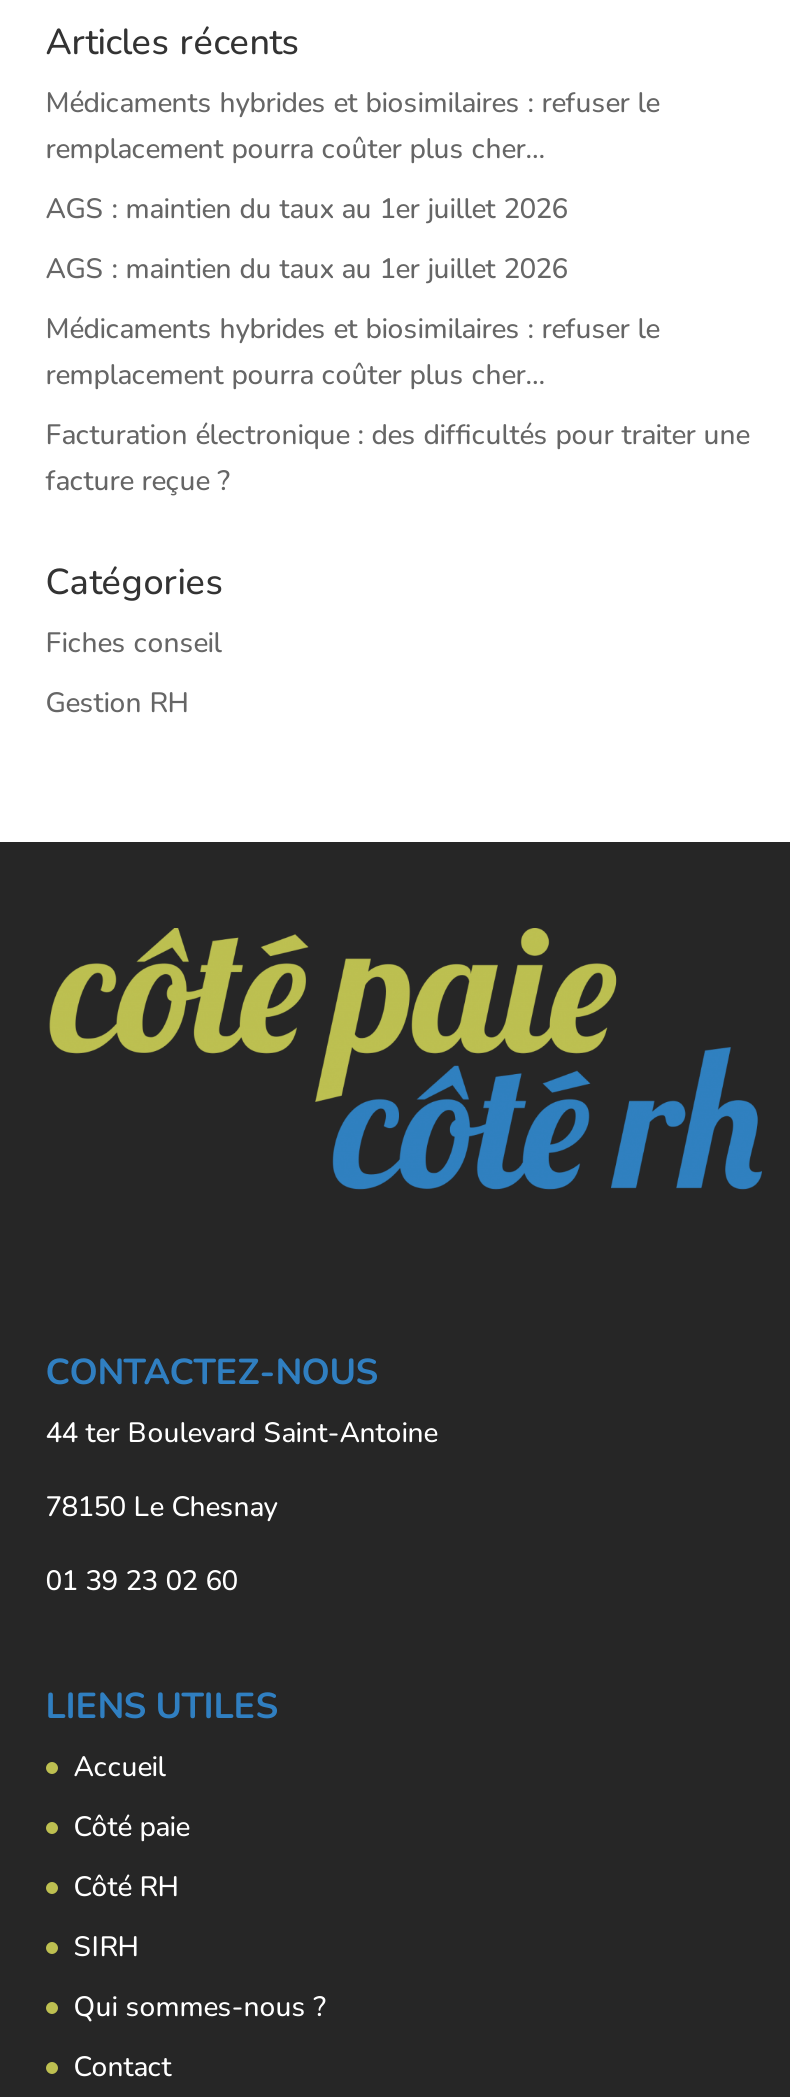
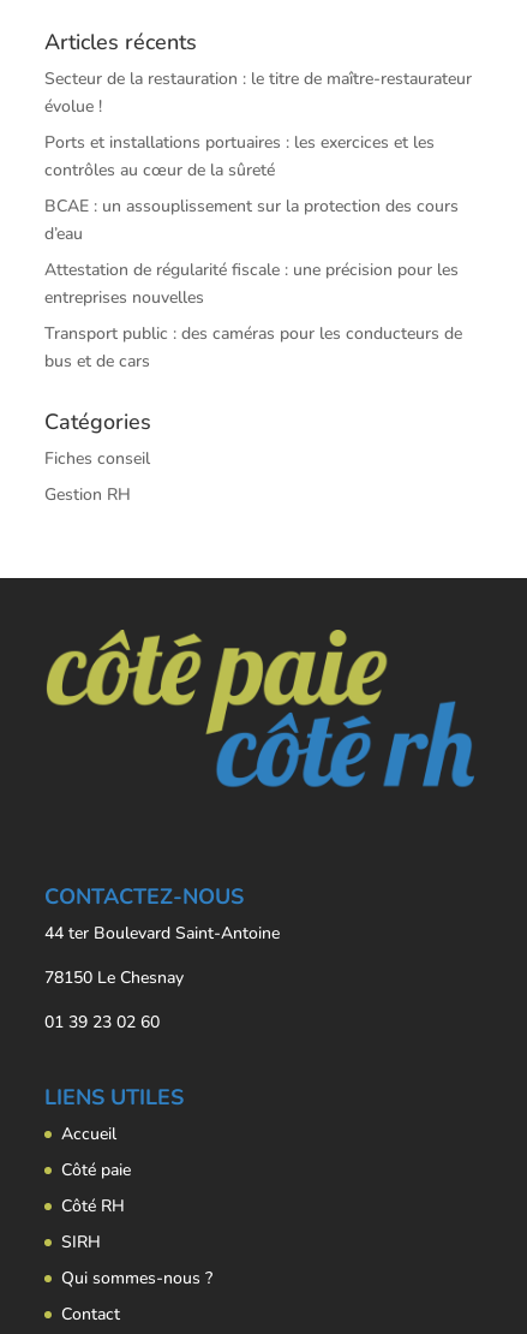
[46,84,660,168] Médicaments hybrides et biosimilaires : refuser le | remplacement pourra coûter plus cher… -> [44,67,472,118] Secteur de la restauration : le titre de maître-restaurateur | évolue !
[46,190,568,228] AGS : maintien du taux au 1er juillet 2026 -> [44,131,434,181] Ports et installations portuaires : les exercices et les | contrôles au cœur de la sûreté
[46,250,568,288] AGS : maintien du taux au 1er juillet 2026 -> [44,195,458,245] BCAE : un assouplissement sur la protection des cours | d’eau
[46,310,660,394] Médicaments hybrides et biosimilaires : refuser le | remplacement pourra coûter plus cher… -> [44,258,458,309] Attestation de régularité fiscale : une précision pour les | entreprises nouvelles
[46,416,750,500] Facturation électronique : des difficultés pour traiter une | facture reçue ? -> [44,322,462,372] Transport public : des caméras pour les conducteurs de | bus et de cars

